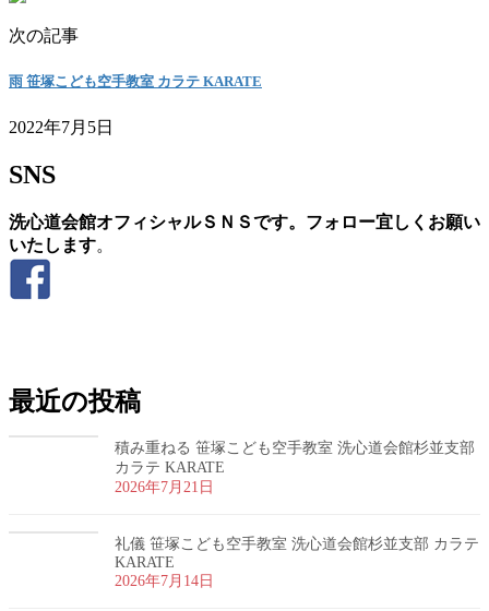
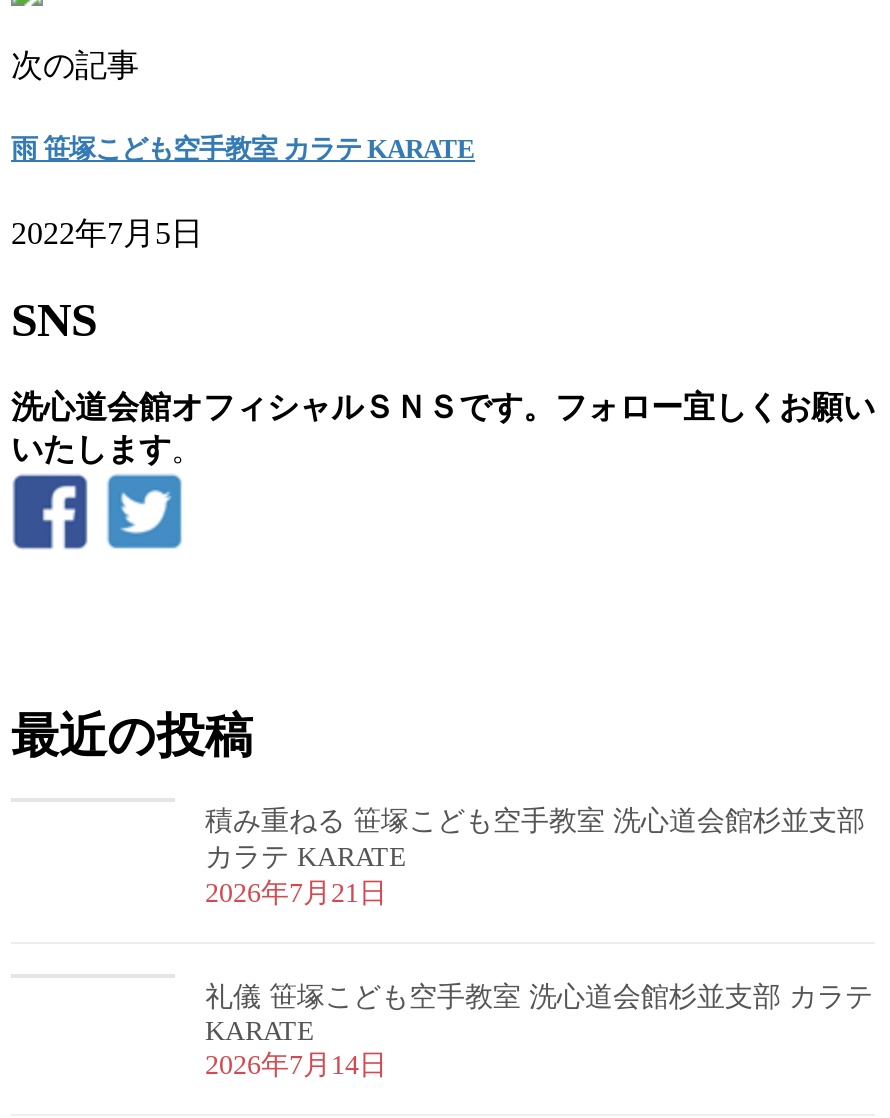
none -> [105,472,183,550] [image]

